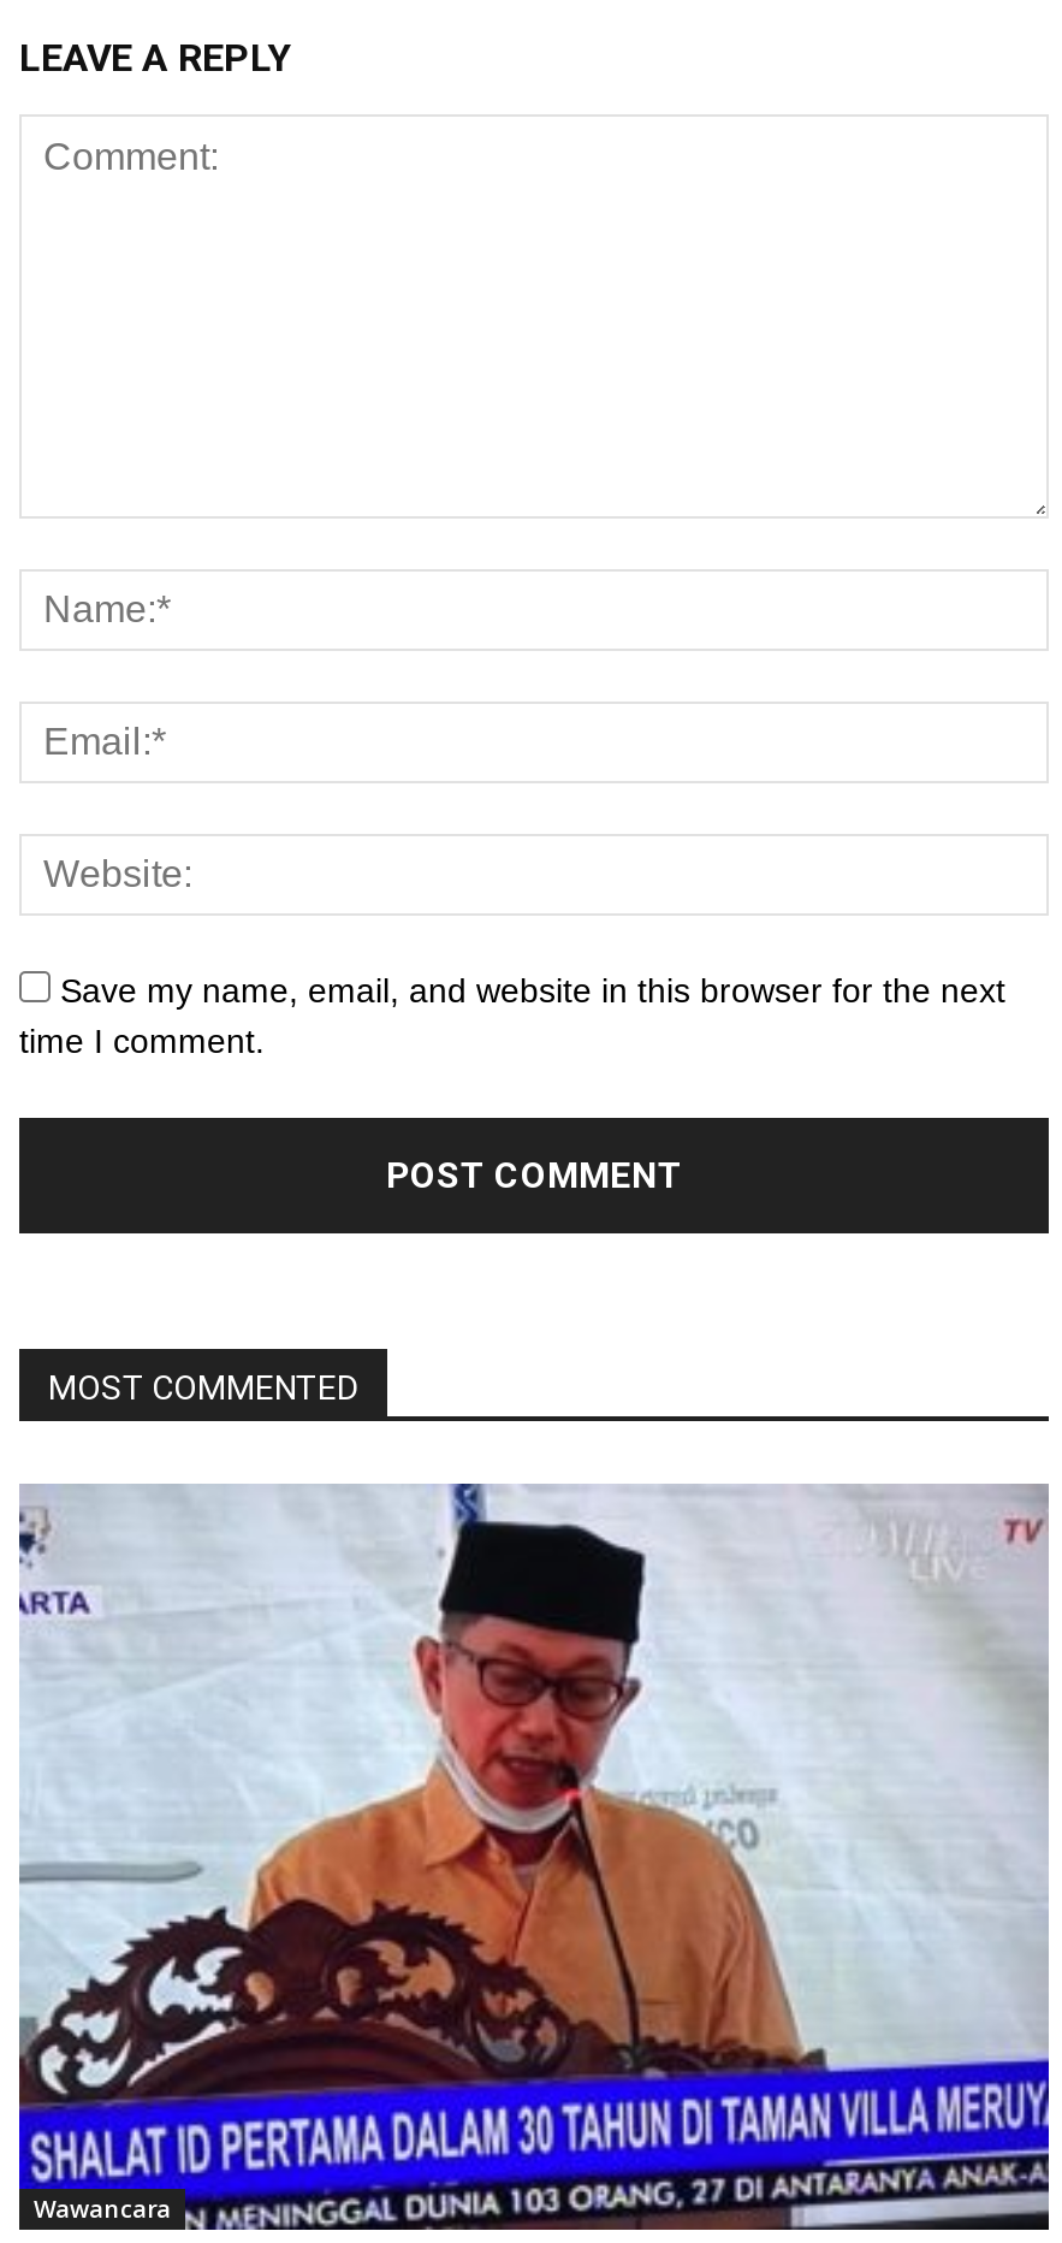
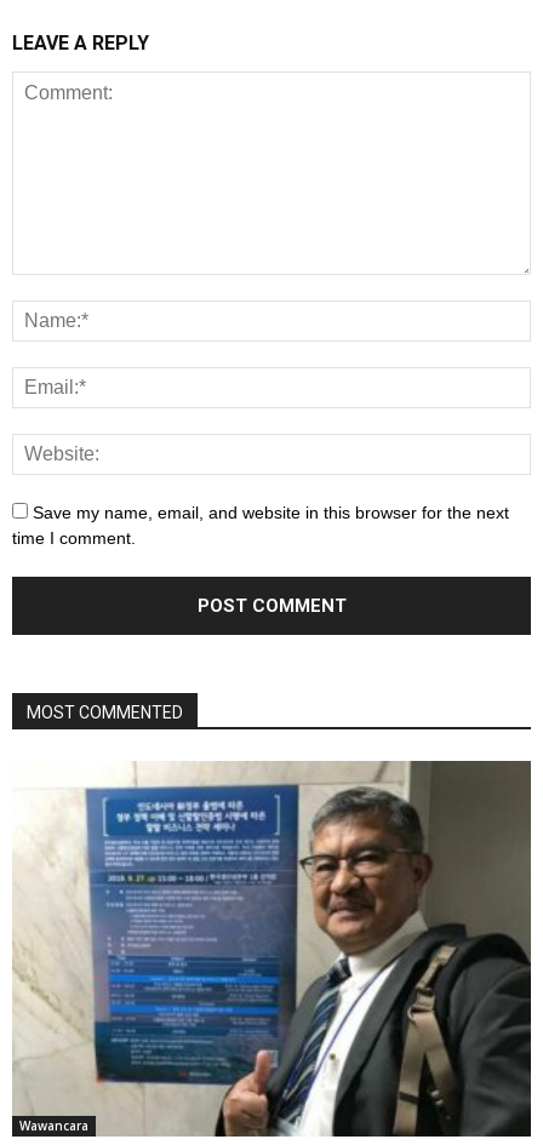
[17,1481,1051,2232] [image] -> [12,761,532,1137] [image]

